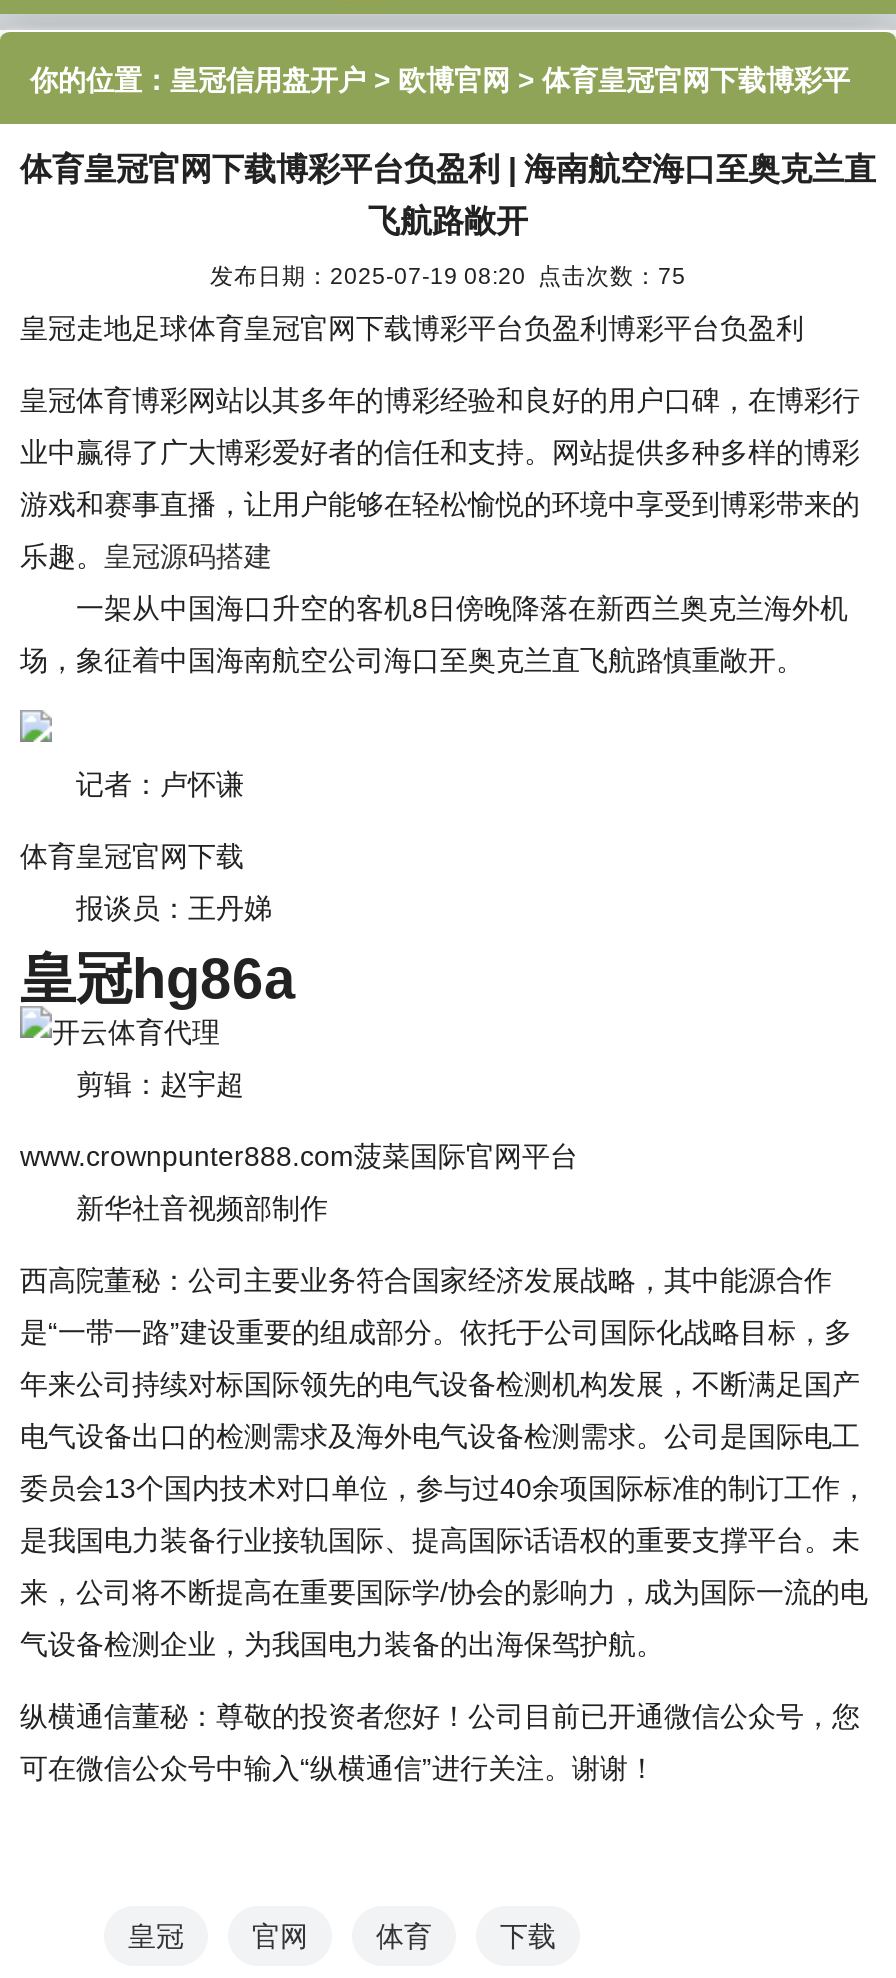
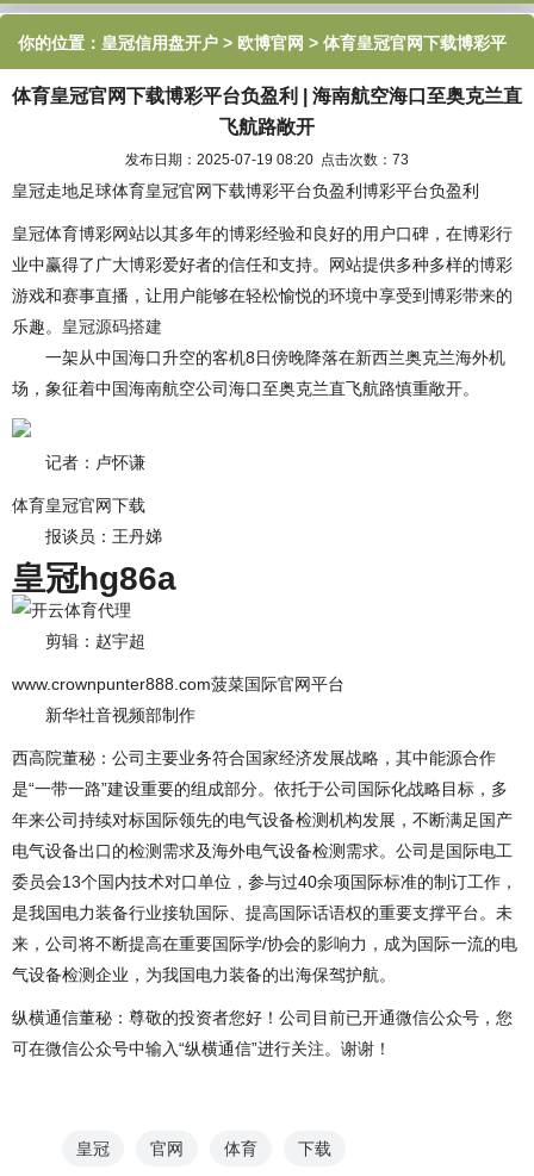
[210,262,686,288] 发布日期：2025-07-19 08:20 点击次数：75 -> [125,151,409,167] 发布日期：2025-07-19 08:20 点击次数：73

